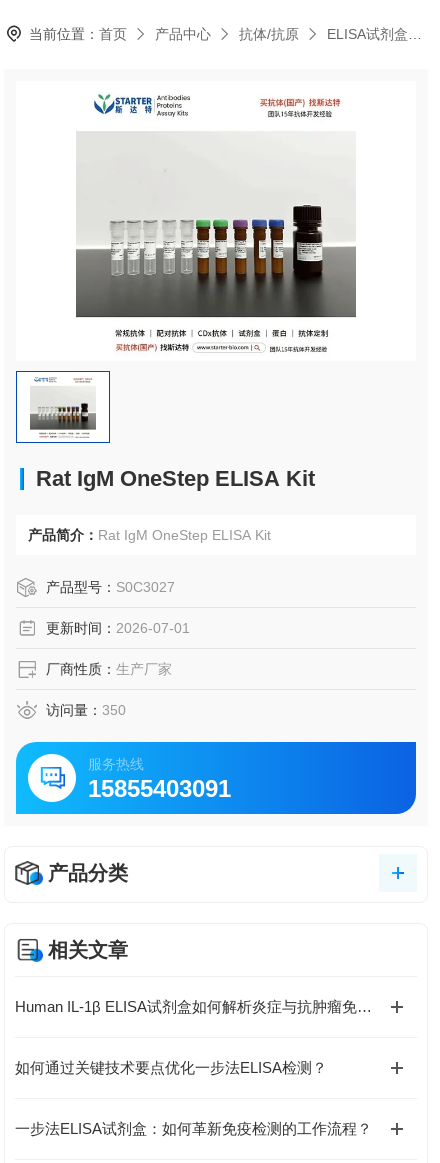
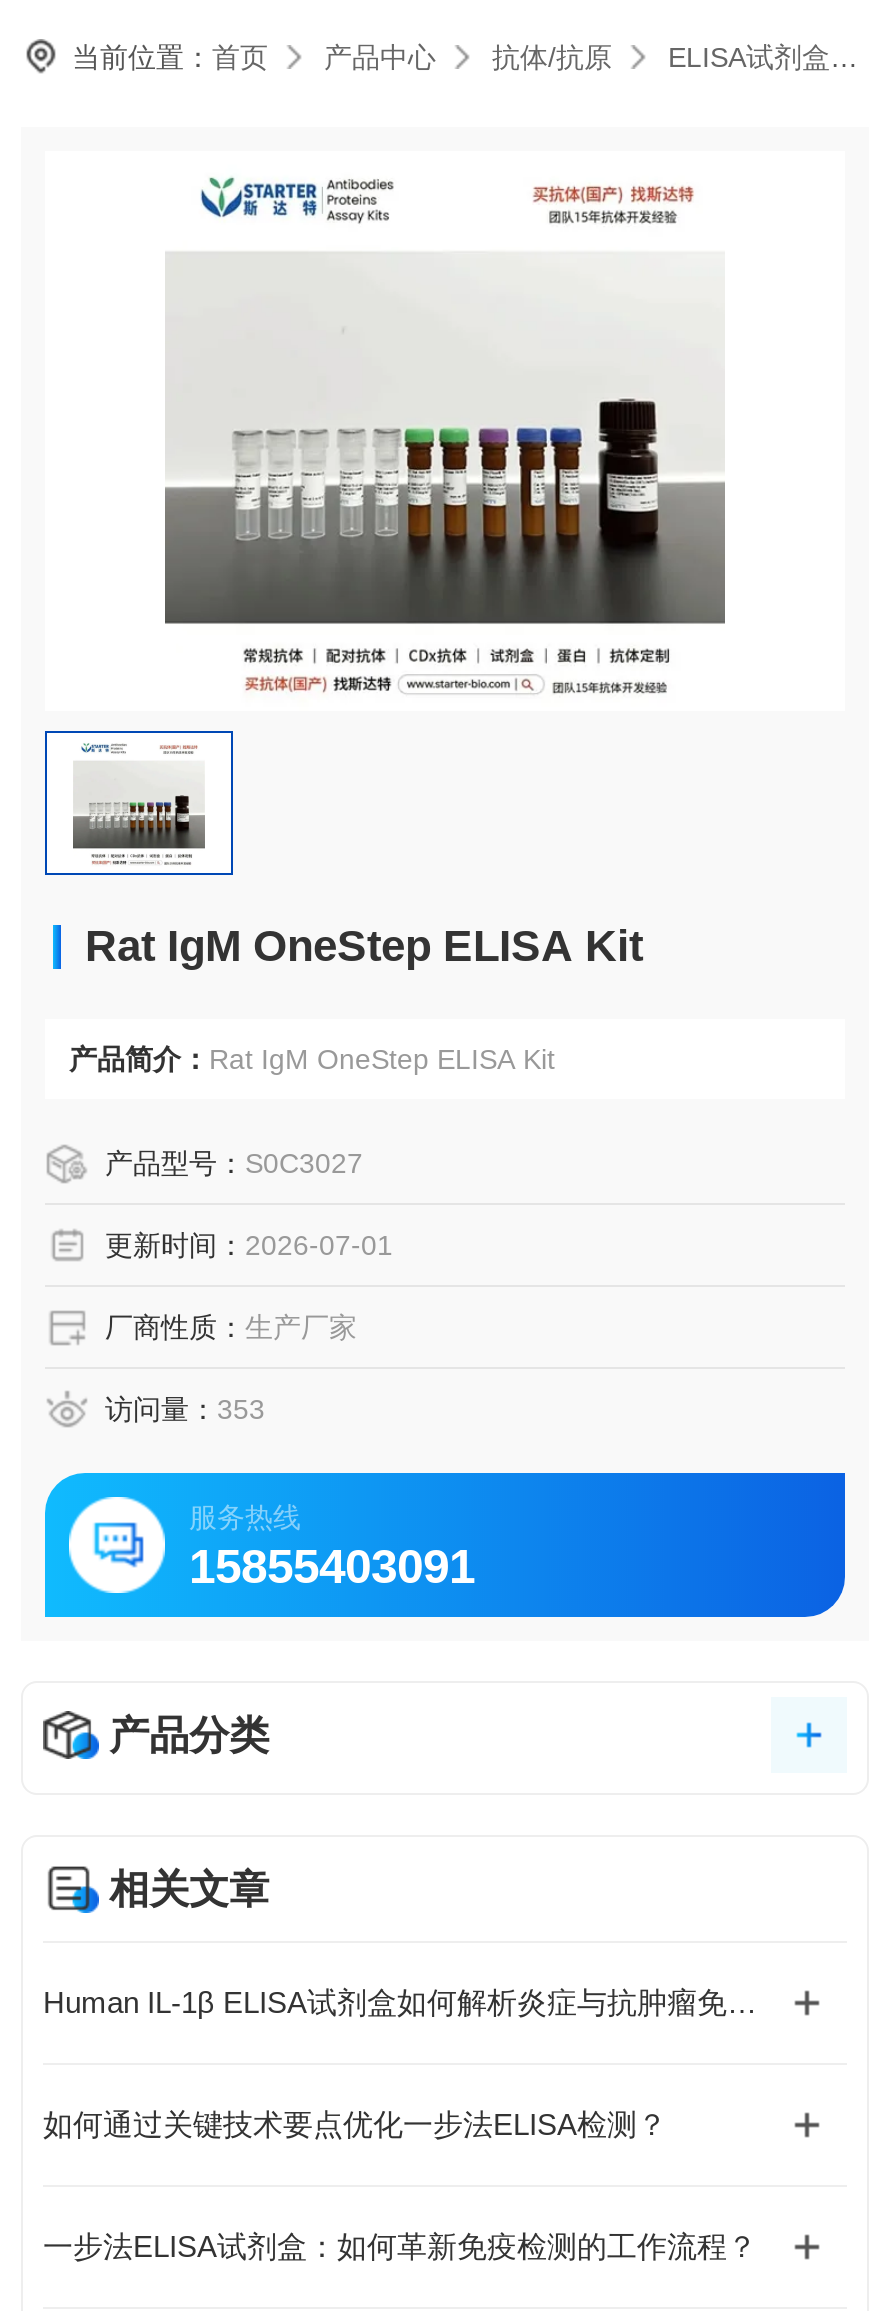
[46,702,126,718] 访问量：350 -> [105,1393,265,1425] 访问量：353

